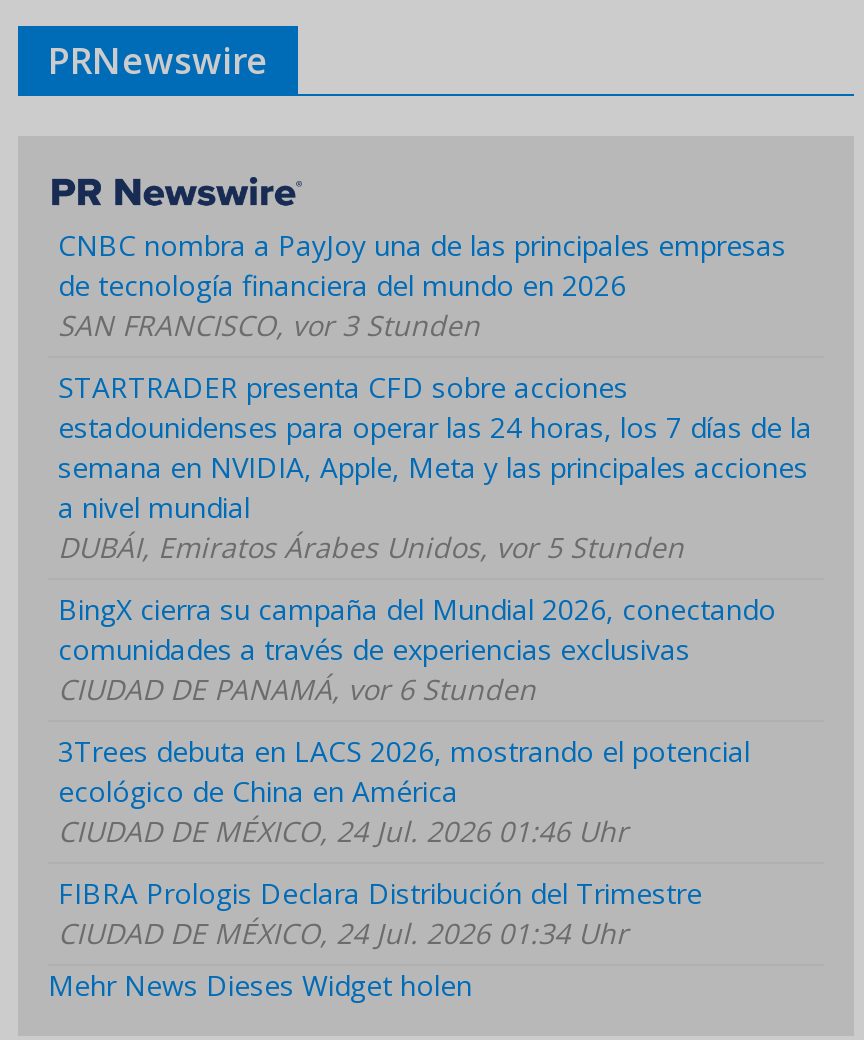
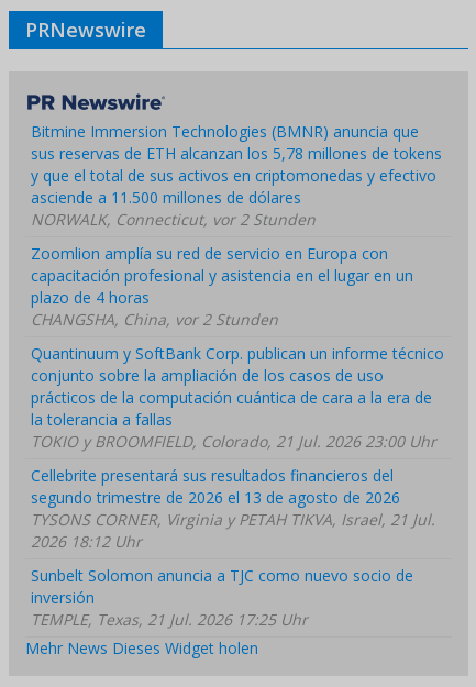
[58,226,786,344] CNBC nombra a PayJoy una de las principales empresas | de tecnología financiera del mundo en 2026 | SAN FRANCISCO, vor 3 Stunden -> [31,121,442,230] Bitmine Immersion Technologies (BMNR) anuncia que | sus reservas de ETH alcanzan los 5,78 millones de tokens | y que el total de sus activos en criptomonedas y efectivo | asciende a 11.500 millones de dólares | NORWALK, Connecticut, vor 2 Stunden
[58,368,812,566] STARTRADER presenta CFD sobre acciones | estadounidenses para operar las 24 horas, los 7 días de la | semana en NVIDIA, Apple, Meta y las principales acciones | a nivel mundial | DUBÁI, Emiratos Árabes Unidos, vor 5 Stunden -> [31,243,413,330] Zoomlion amplía su red de servicio en Europa con | capacitación profesional y asistencia en el lugar en un | plazo de 4 horas | CHANGSHA, China, vor 2 Stunden
[58,590,776,708] BingX cierra su campaña del Mundial 2026, conectando | comunidades a través de experiencias exclusivas | CIUDAD DE PANAMÁ, vor 6 Stunden -> [31,343,444,452] Quantinuum y SoftBank Corp. publican un informe técnico | conjunto sobre la ampliación de los casos de uso | prácticos de la computación cuántica de cara a la era de | la tolerancia a fallas | TOKIO y BROOMFIELD, Colorado, 21 Jul. 2026 23:00 Uhr
[58,732,750,850] 3Trees debuta en LACS 2026, mostrando el potencial | ecológico de China en América | CIUDAD DE MÉXICO, 24 Jul. 2026 01:46 Uhr -> [31,465,435,552] Cellebrite presentará sus resultados financieros del | segundo trimestre de 2026 el 13 de agosto de 2026 | TYSONS CORNER, Virginia y PETAH TIKVA, Israel, 21 Jul. | 2026 18:12 Uhr
[58,874,702,952] FIBRA Prologis Declara Distribución del Trimestre | CIUDAD DE MÉXICO, 24 Jul. 2026 01:34 Uhr -> [31,565,413,630] Sunbelt Solomon anuncia a TJC como nuevo socio de | inversión | TEMPLE, Texas, 21 Jul. 2026 17:25 Uhr

